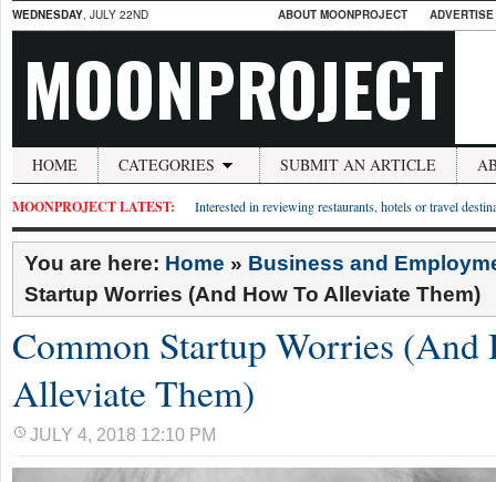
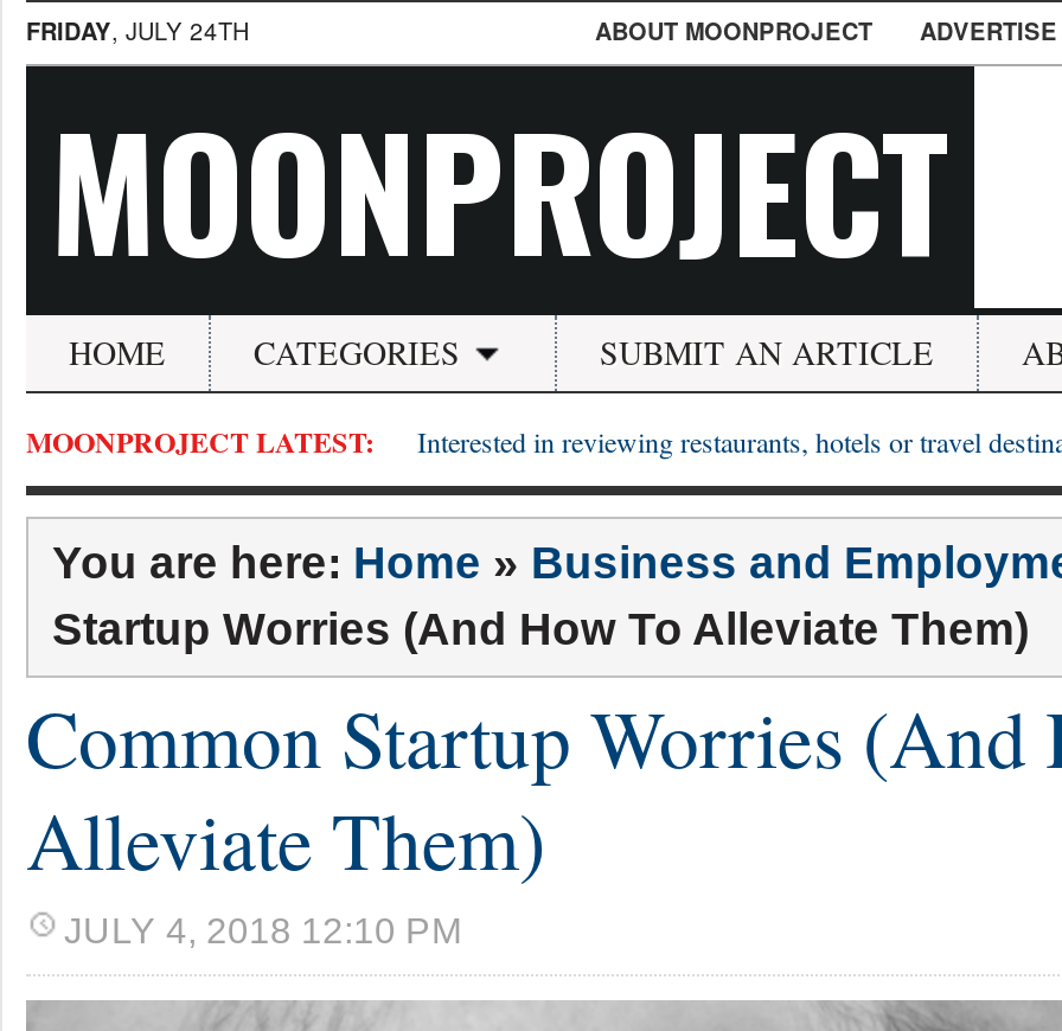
[12,7,148,22] WEDNESDAY, JULY 22ND -> [26,14,249,47] FRIDAY, JULY 24TH

